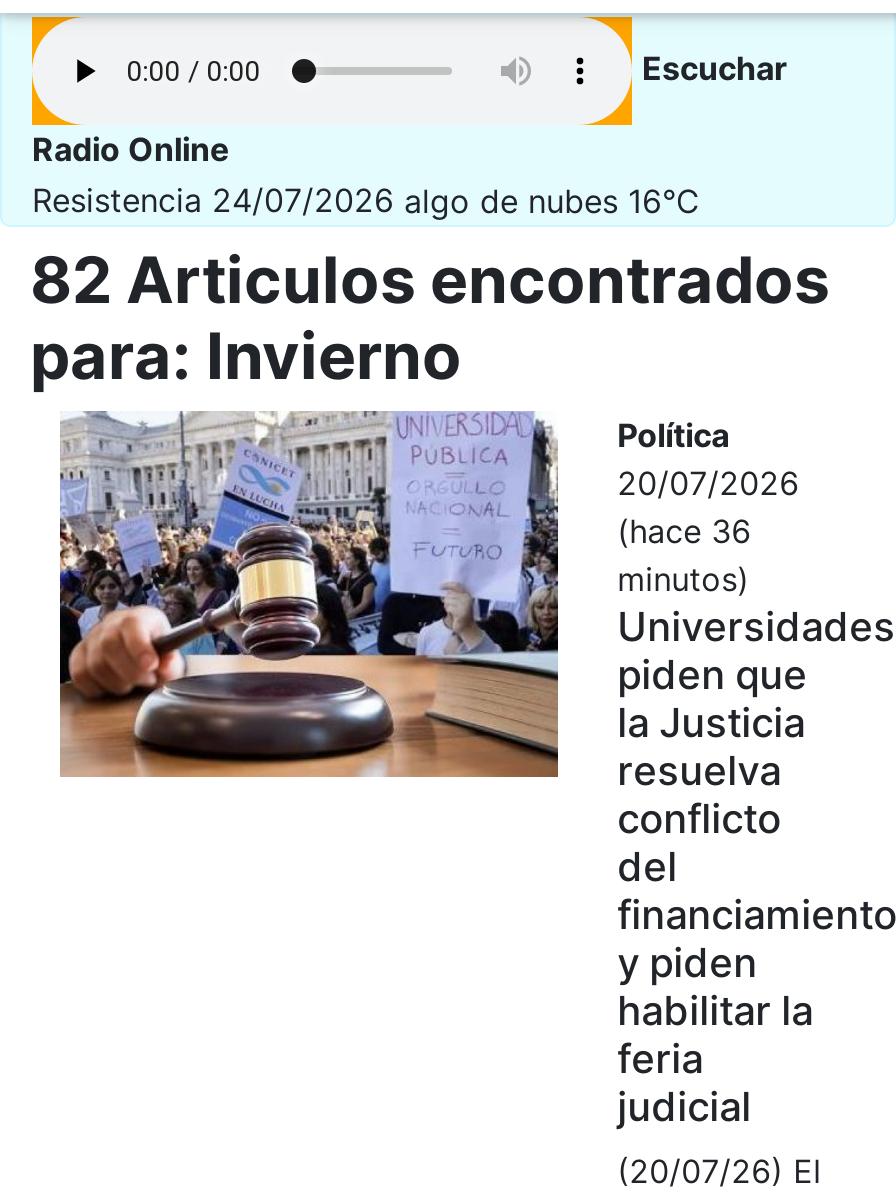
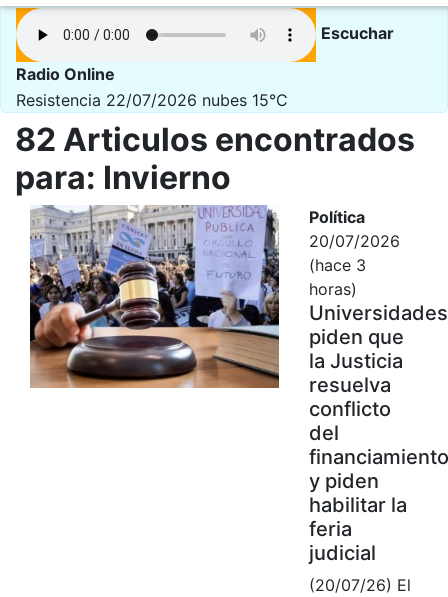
[32,180,700,220] Resistencia 24/07/2026 algo de nubes 16°C -> [16,90,288,110] Resistencia 22/07/2026 nubes 15°C
[617,510,751,598] (hace 36 | minutos) -> [309,255,366,299] (hace 3 | horas)

